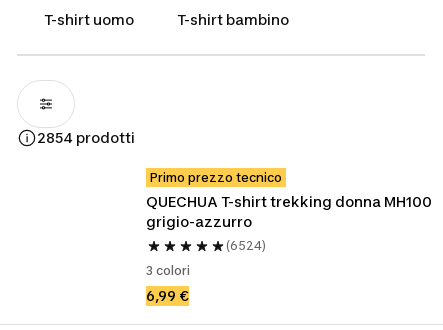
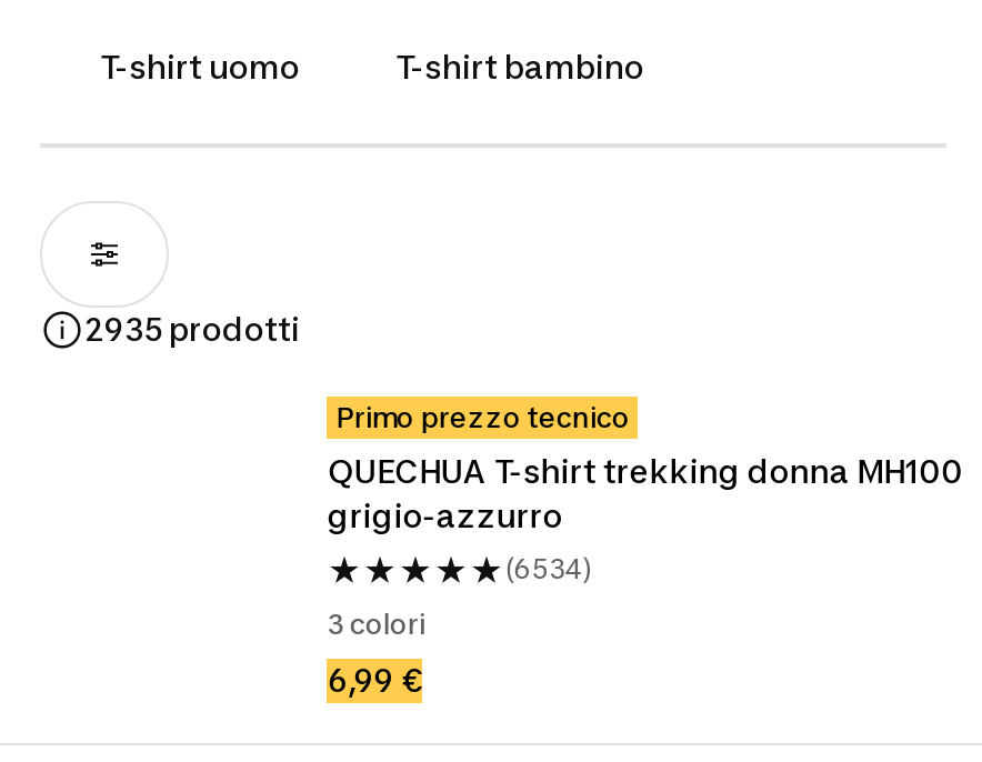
[37,129,135,146] 2854 prodotti -> [84,310,300,348] 2935 prodotti
[226,238,266,253] (6524) -> [505,552,592,585] (6534)

